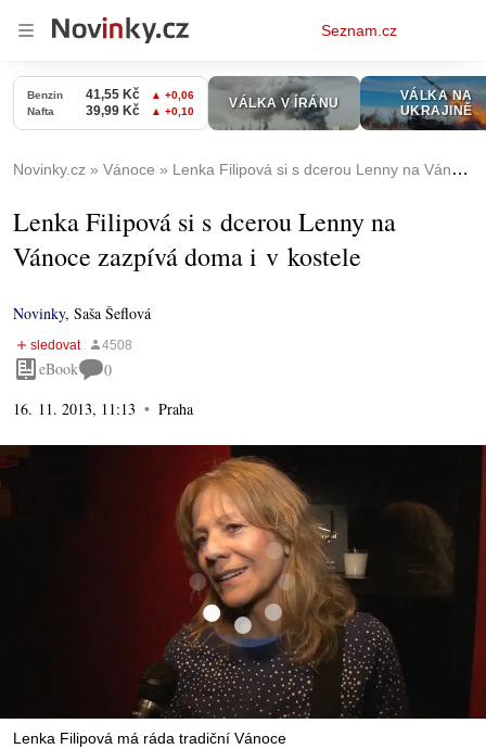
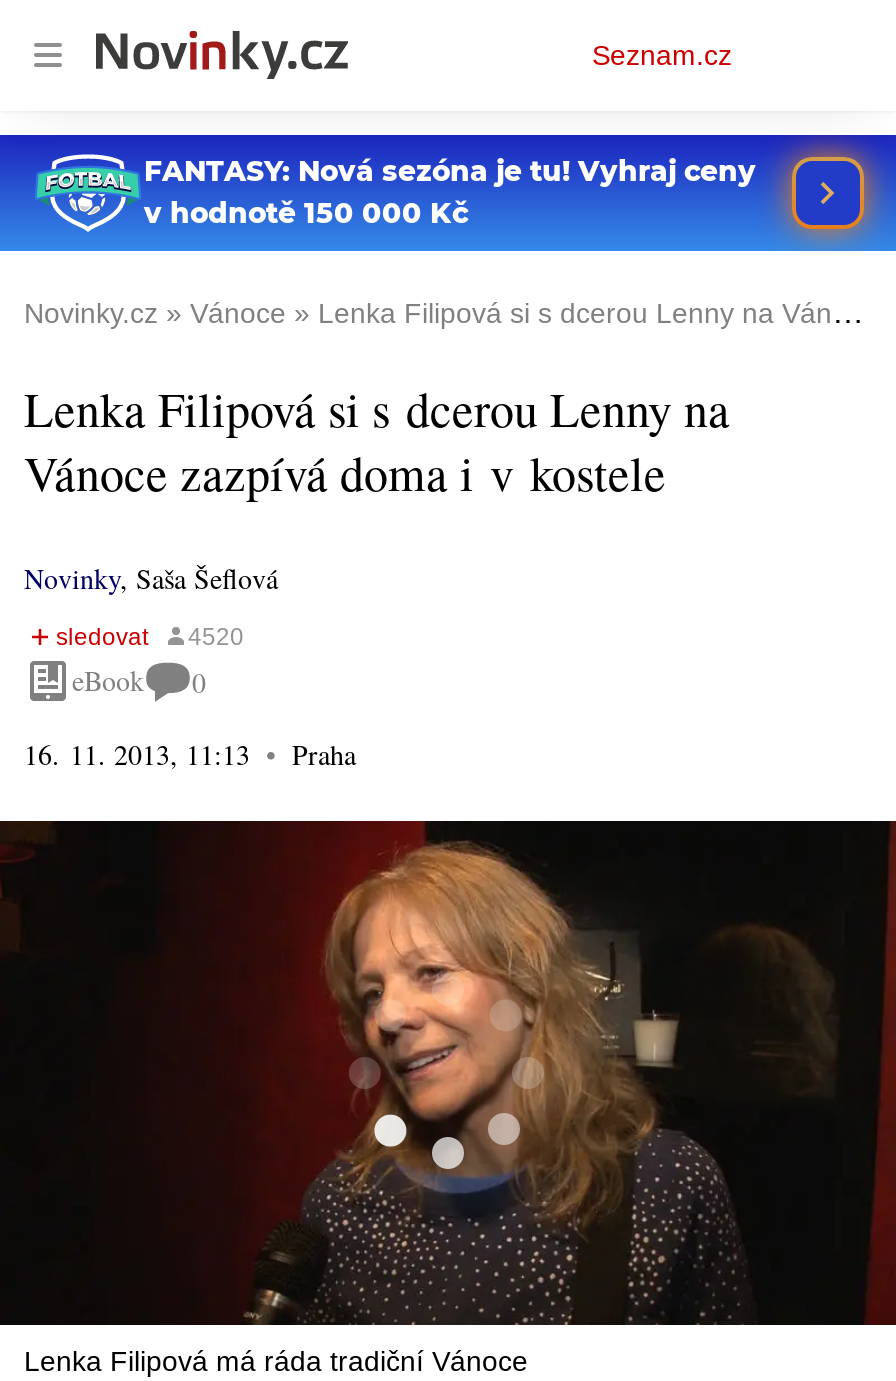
[3,74,483,136] [image] -> [6,133,890,253] [image]

